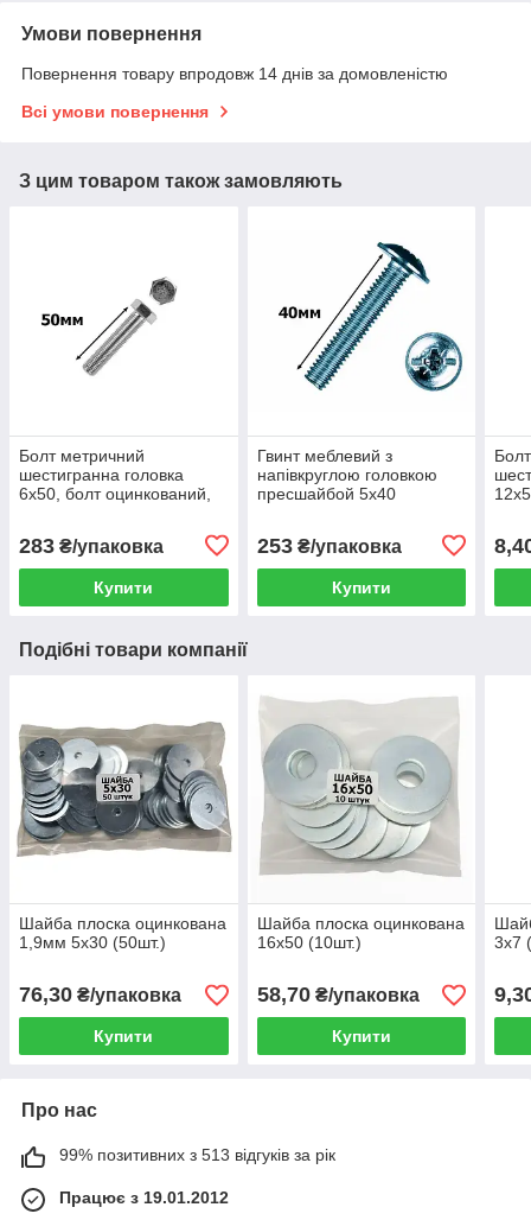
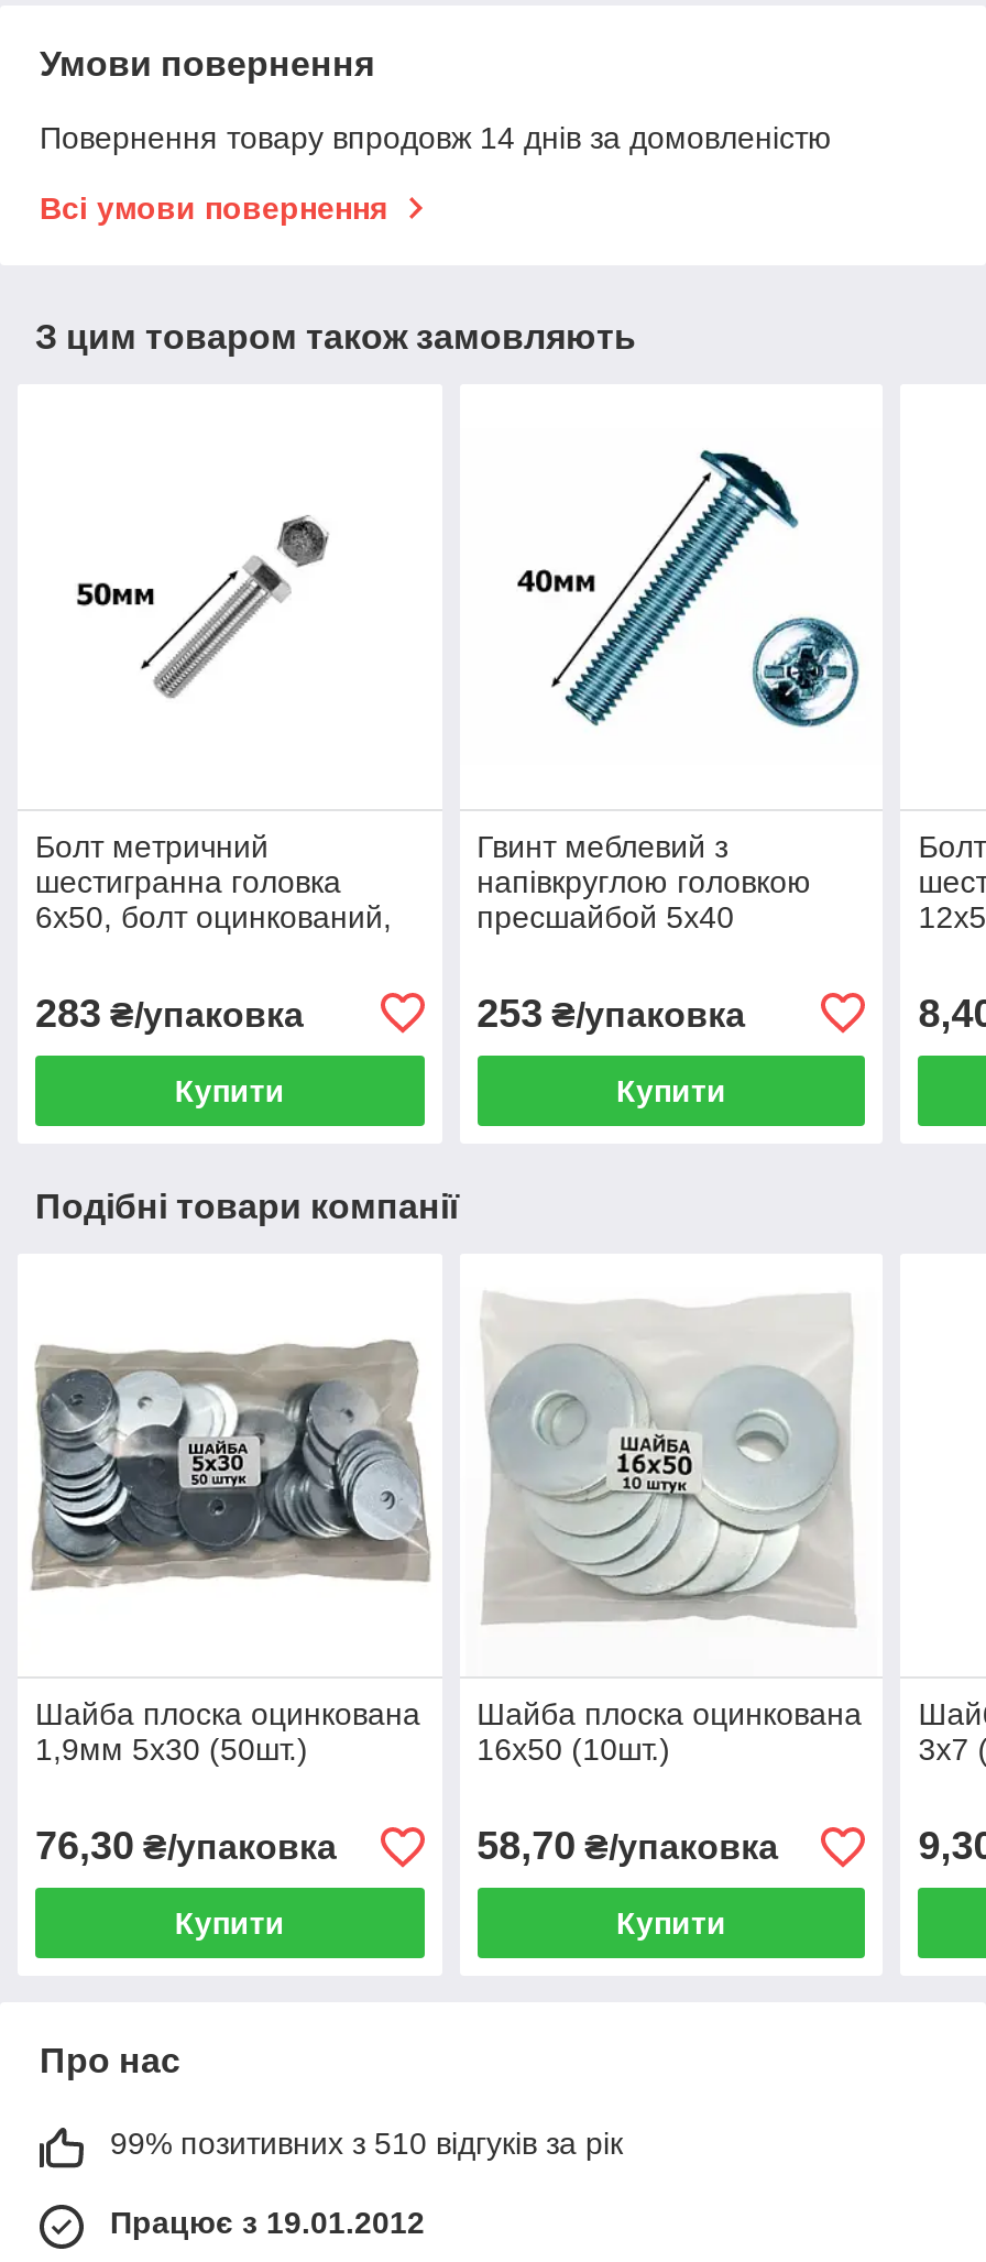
[59,1146,335,1165] 99% позитивних з 513 відгуків за рік -> [110,2127,623,2162] 99% позитивних з 510 відгуків за рік

